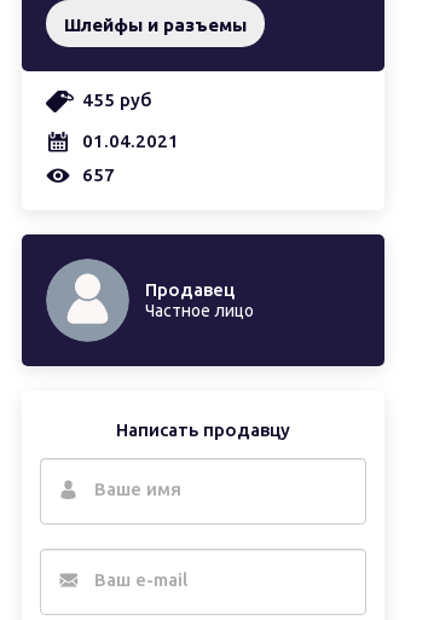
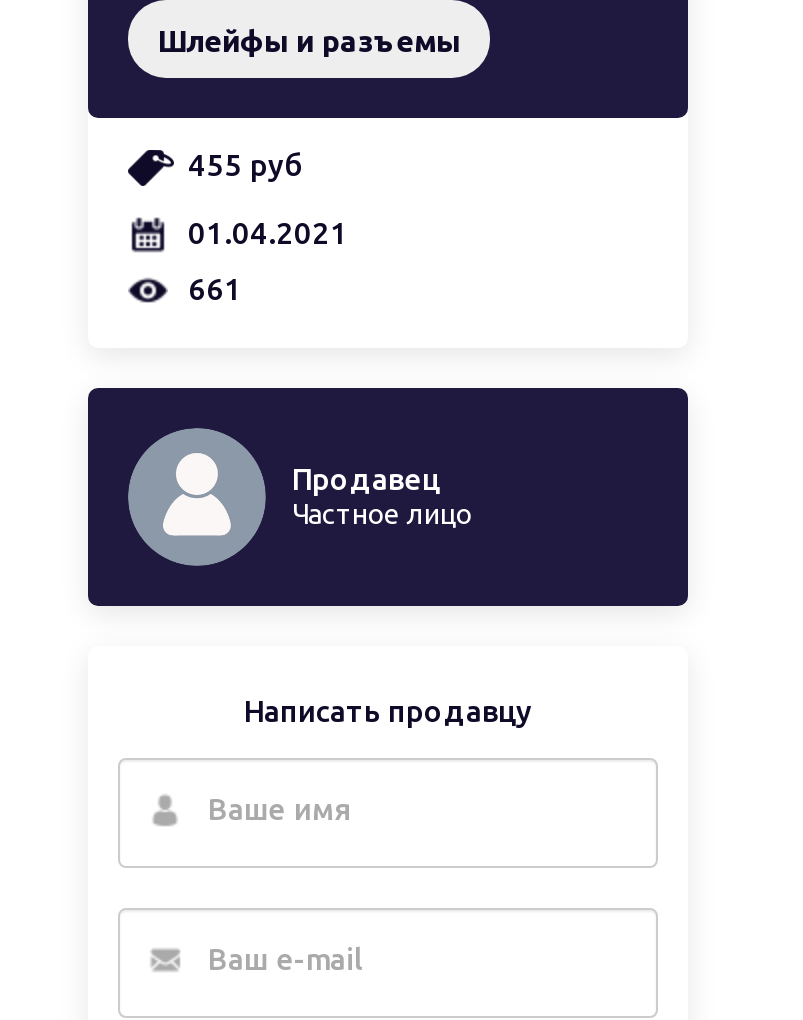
[82,164,115,185] 657 -> [188,271,242,305] 661

